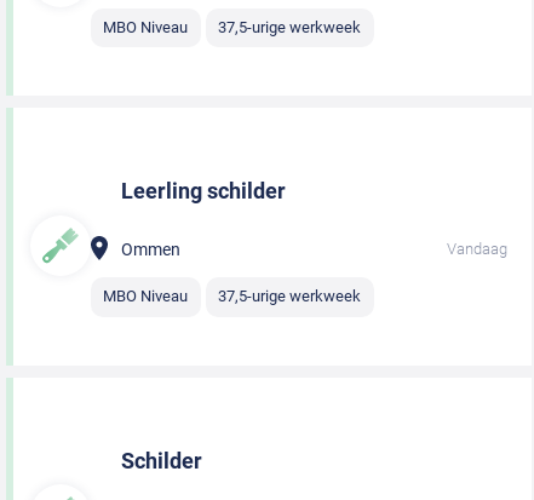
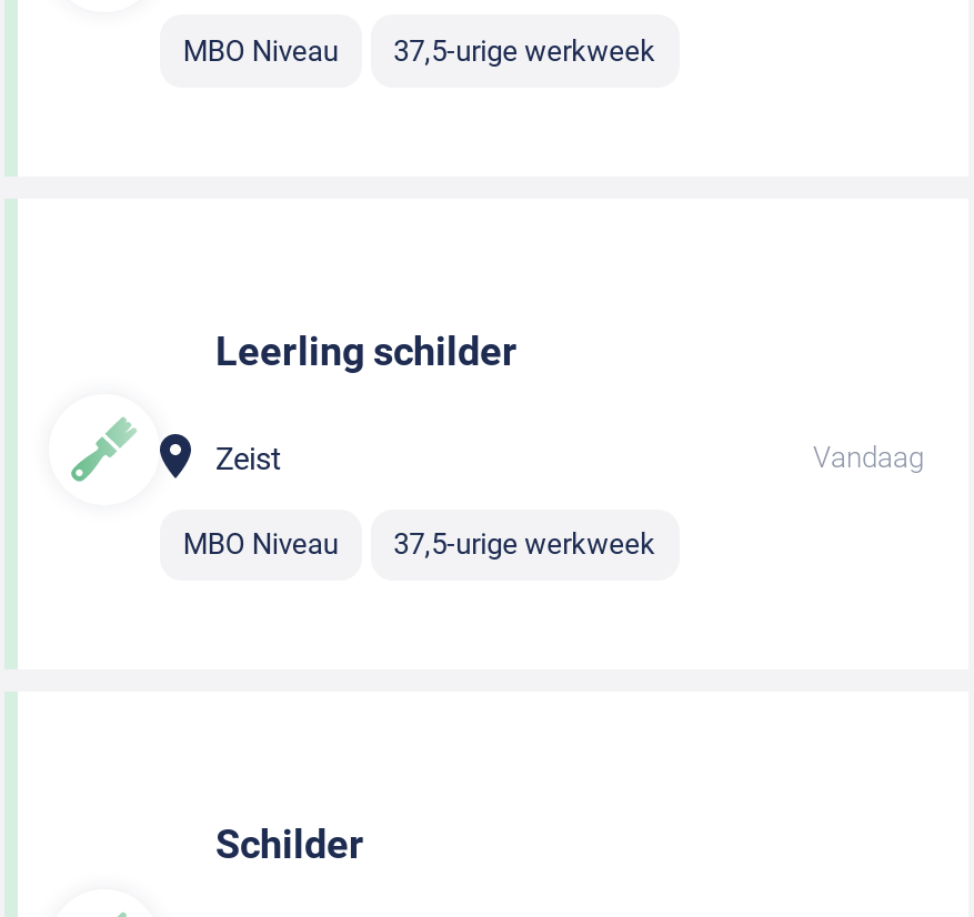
[121,240,180,259] Ommen -> [215,440,282,476] Zeist

